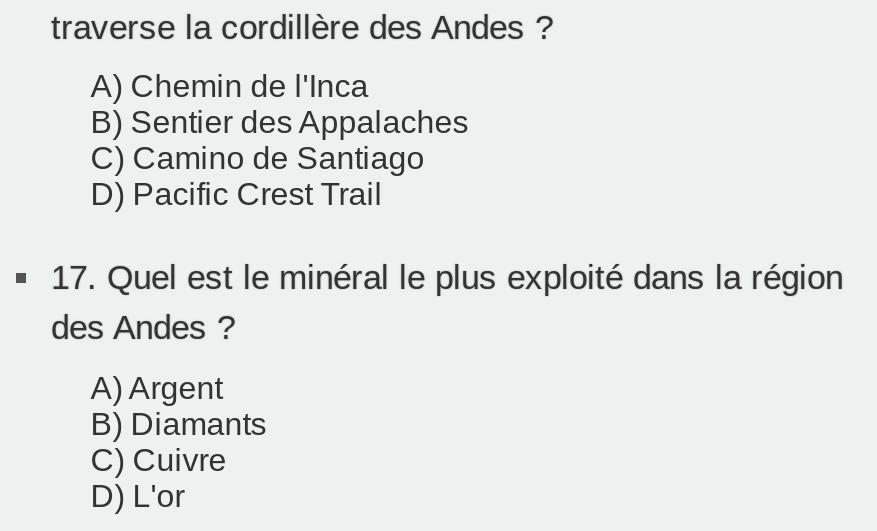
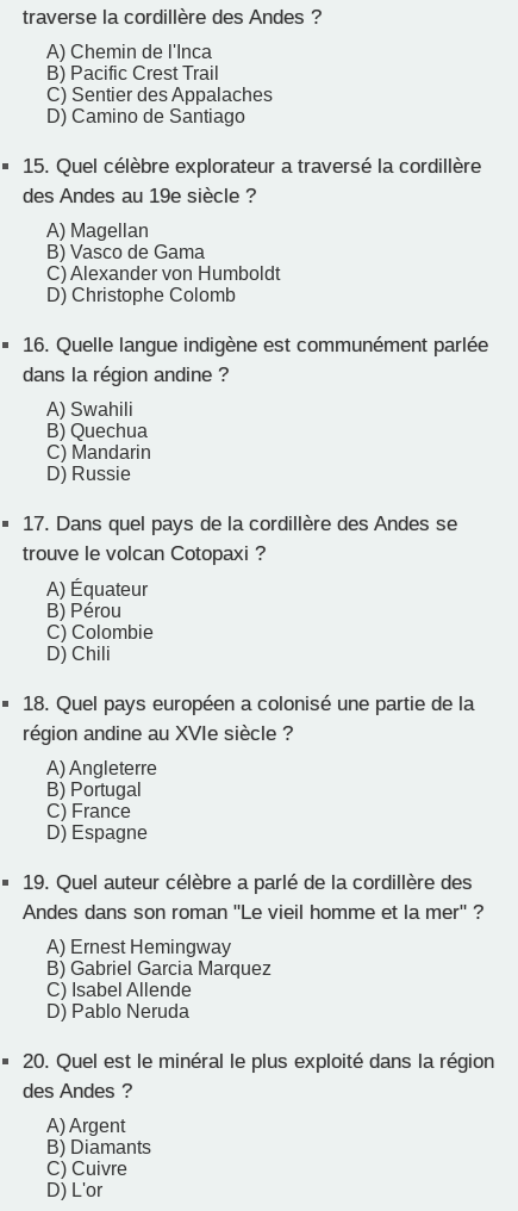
[51,106,843,298] B) Sentier des Appalaches | C) Camino de Santiago | D) Pacific Crest Trail | 17. Quel est le minéral le plus exploité dans la région -> [23,63,495,1073] B) Pacific Crest Trail | C) Sentier des Appalaches | D) Camino de Santiago | 15. Quel célèbre explorateur a traversé la cordillère | des Andes au 19e siècle ? | A) Magellan | B) Vasco de Gama | C) Alexander von Humboldt | D) Christophe Colomb | 16. Quelle langue indigène est communément parlée | dans la région andine ? | A) Swahili | B) Quechua | C) Mandarin | D) Russie | 17. Dans quel pays de la cordillère des Andes se | trouve le volcan Cotopaxi ? | A) Équateur | B) Pérou | C) Colombie | D) Chili | 18. Quel pays européen a colonisé une partie de la | région andine au XVIe siècle ? | A) Angleterre | B) Portugal | C) France | D) Espagne | 19. Quel auteur célèbre a parlé de la cordillère des | Andes dans son roman "Le vieil homme et la mer" ? | A) Ernest Hemingway | B) Gabriel Garcia Marquez | C) Isabel Allende | D) Pablo Neruda | 20. Quel est le minéral le plus exploité dans la région

